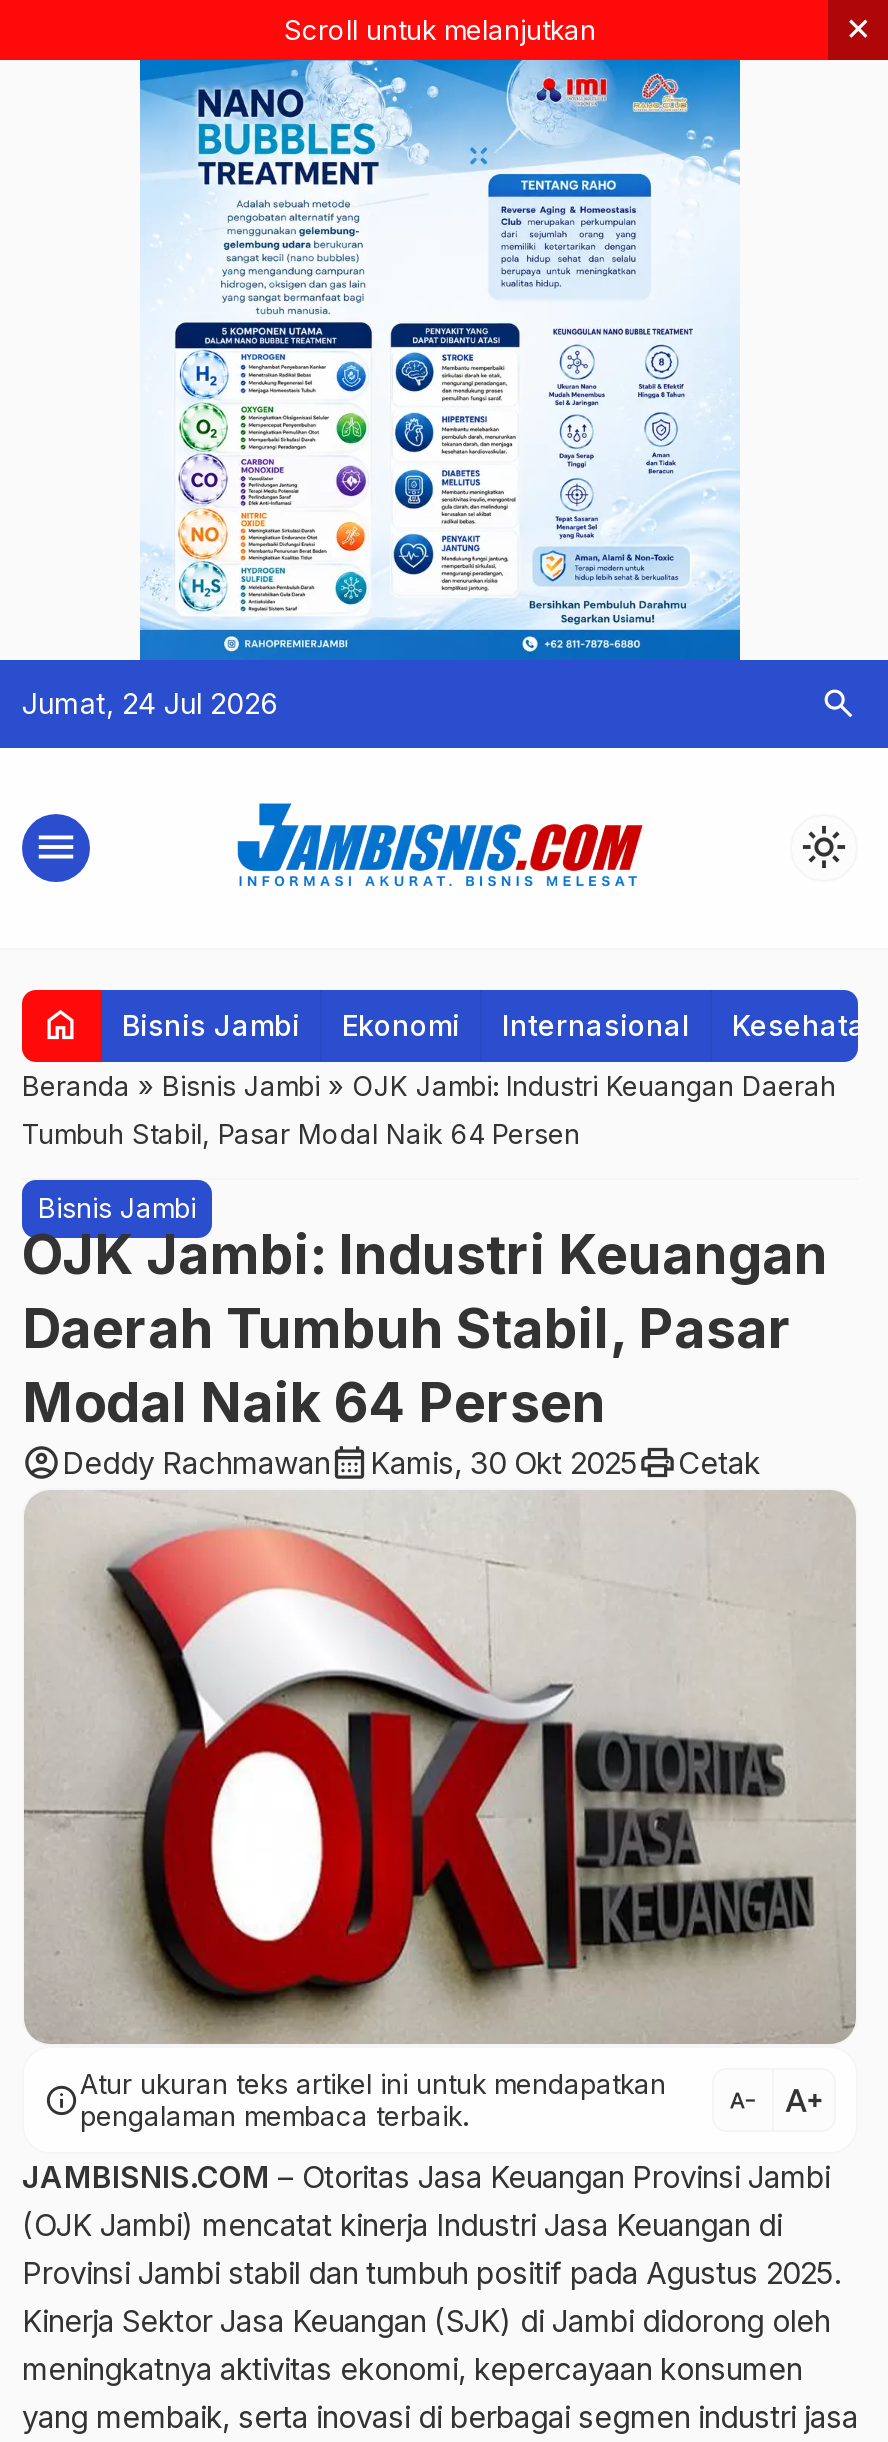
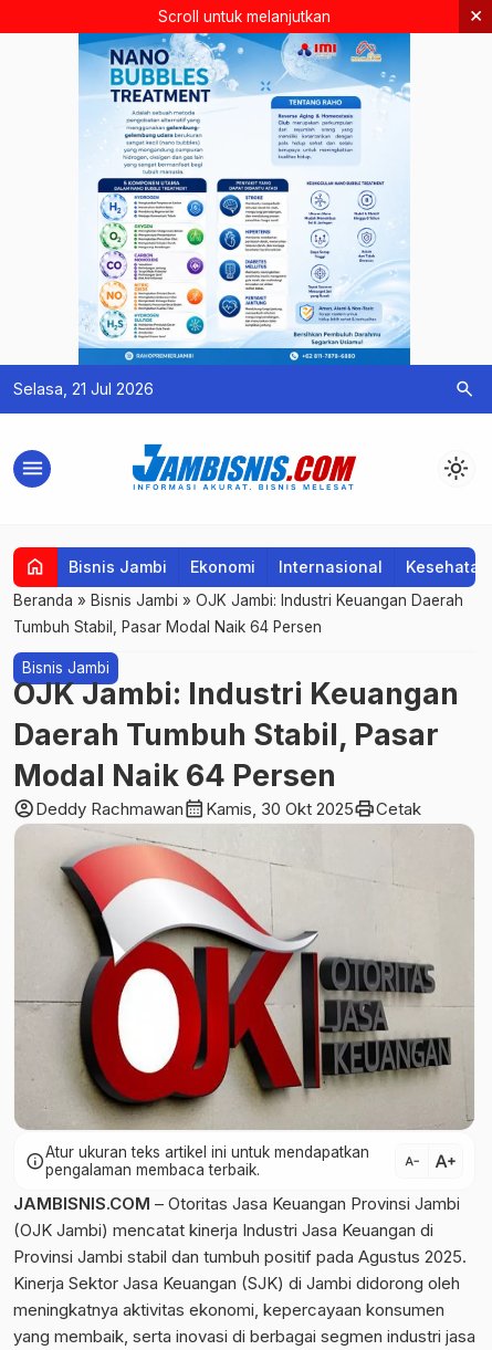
[22,686,278,720] Jumat, 24 Jul 2026 -> [13,379,154,398] Selasa, 21 Jul 2026

